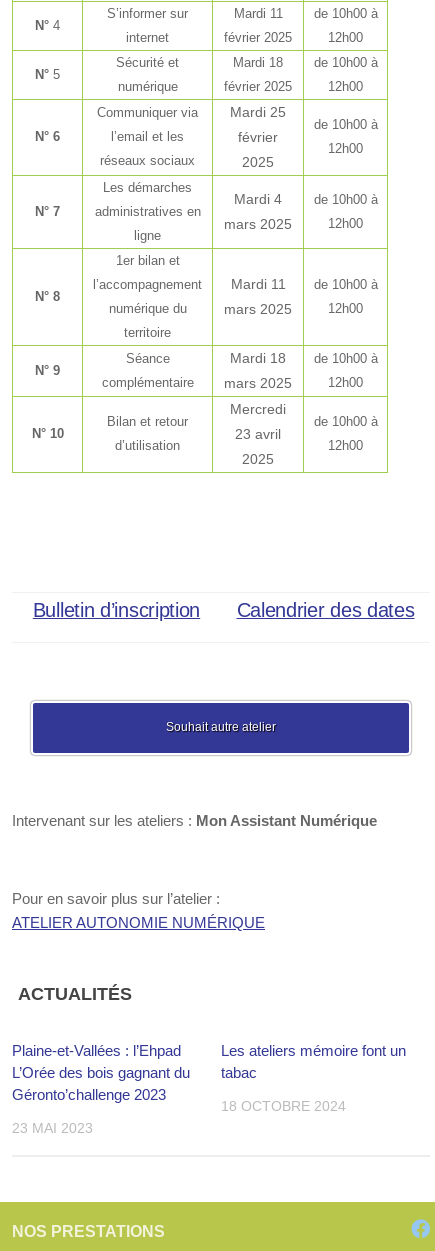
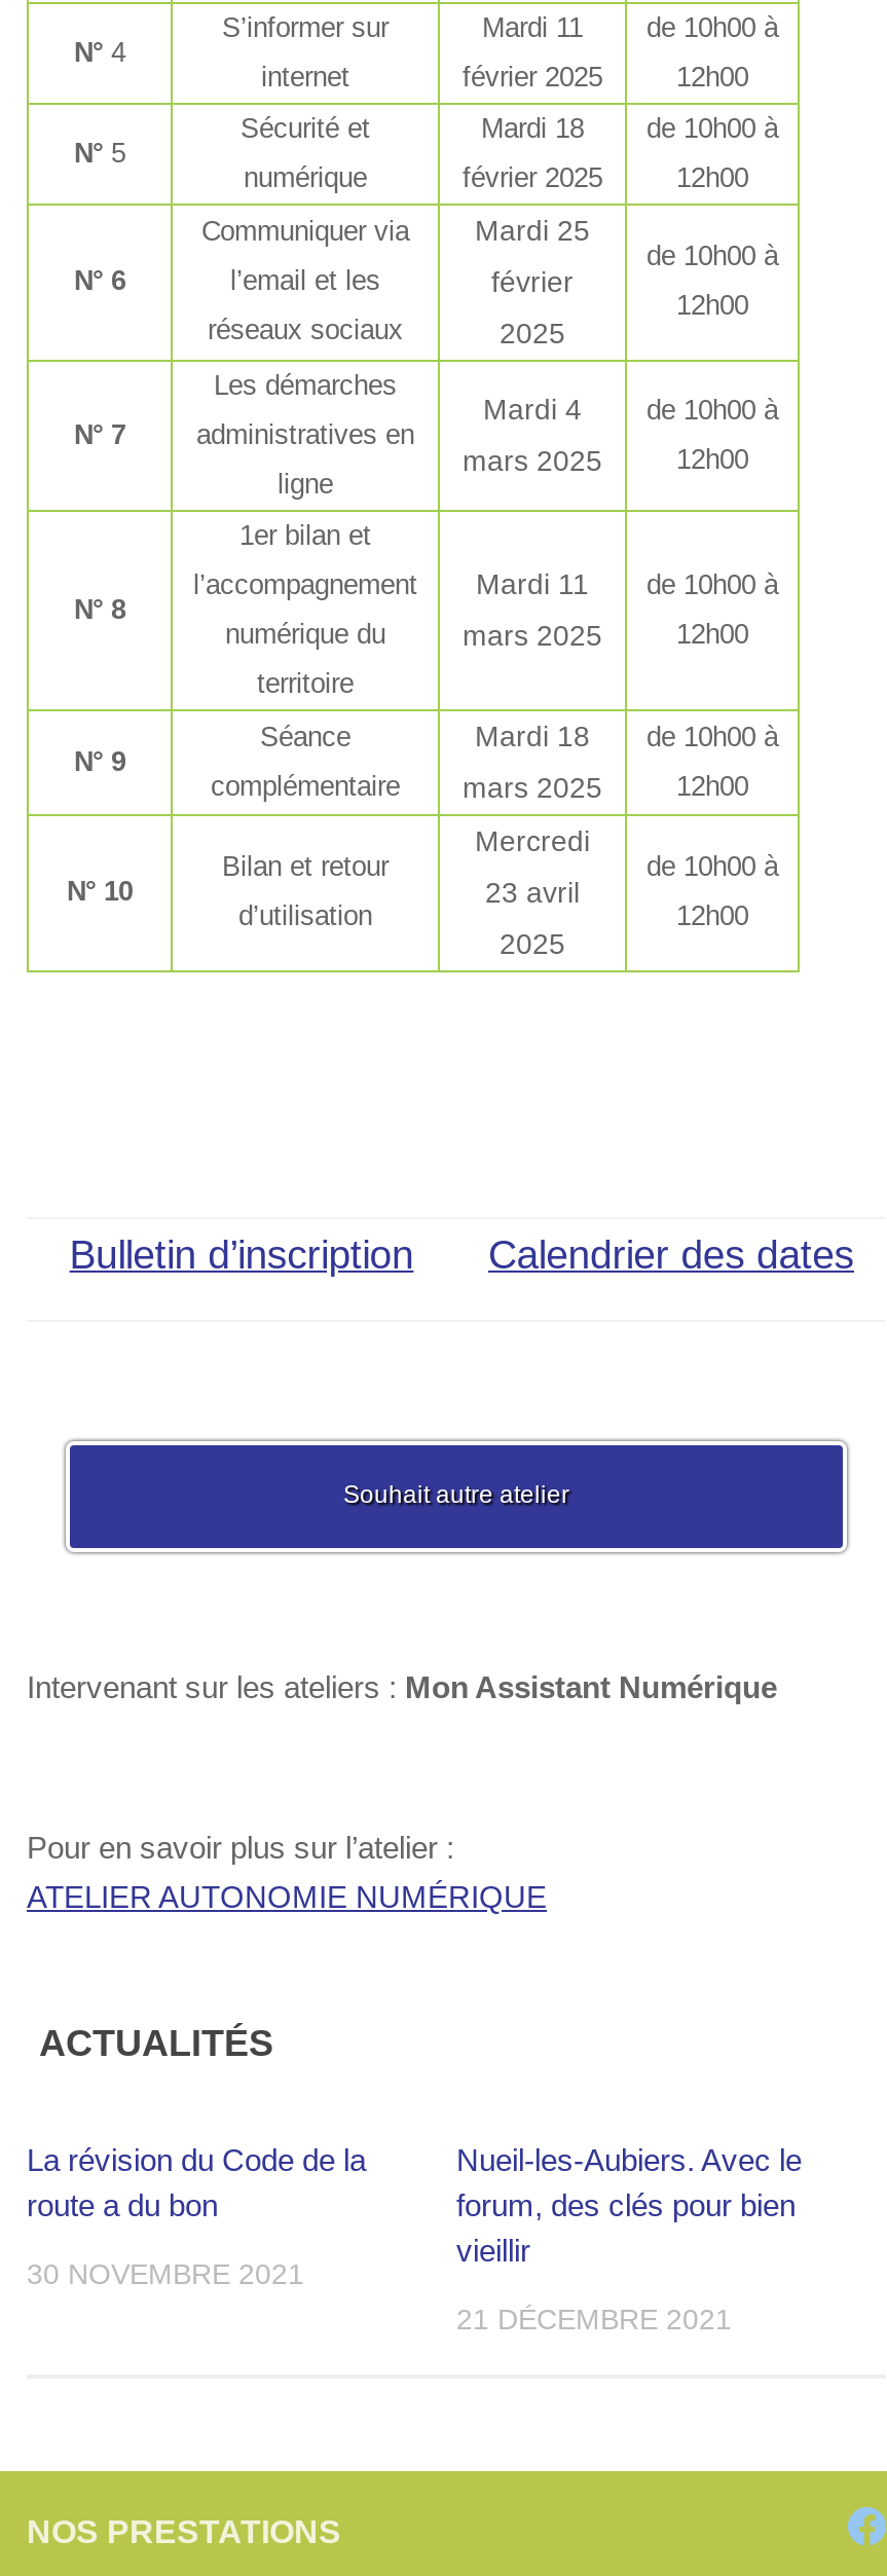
[12,1042,190,1103] Plaine-et-Vallées : l’Ehpad | L’Orée des bois gagnant du | Géronto’challenge 2023 -> [27,2143,366,2223] La révision du Code de la | route a du bon
[221,1042,406,1081] Les ateliers mémoire font un | tabac -> [456,2143,802,2269] Nueil-les-Aubiers. Avec le | forum, des clés pour bien | vieillir
[221,1098,346,1114] 18 OCTOBRE 2024 -> [456,2304,732,2336] 21 DÉCEMBRE 2021
[12,1120,93,1136] 23 MAI 2023 -> [27,2258,304,2291] 30 NOVEMBRE 2021

